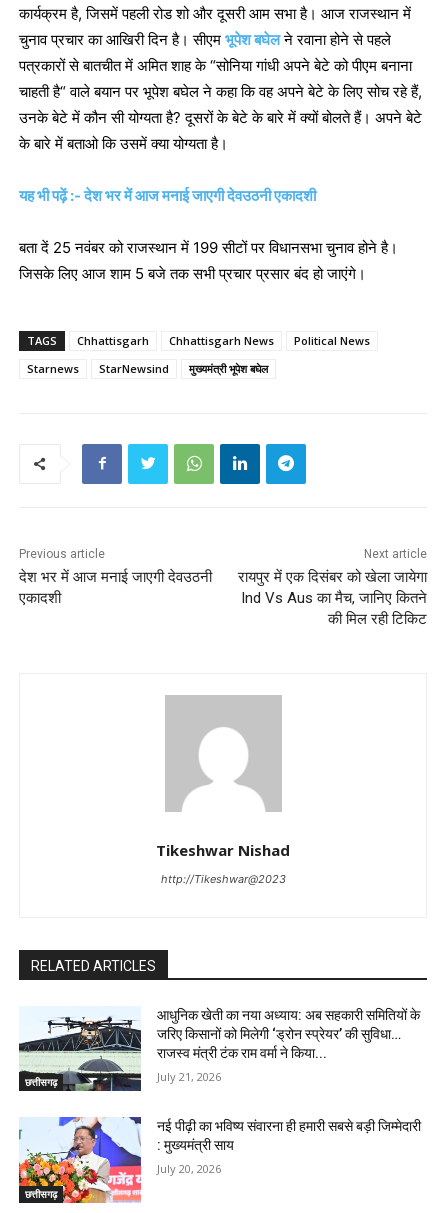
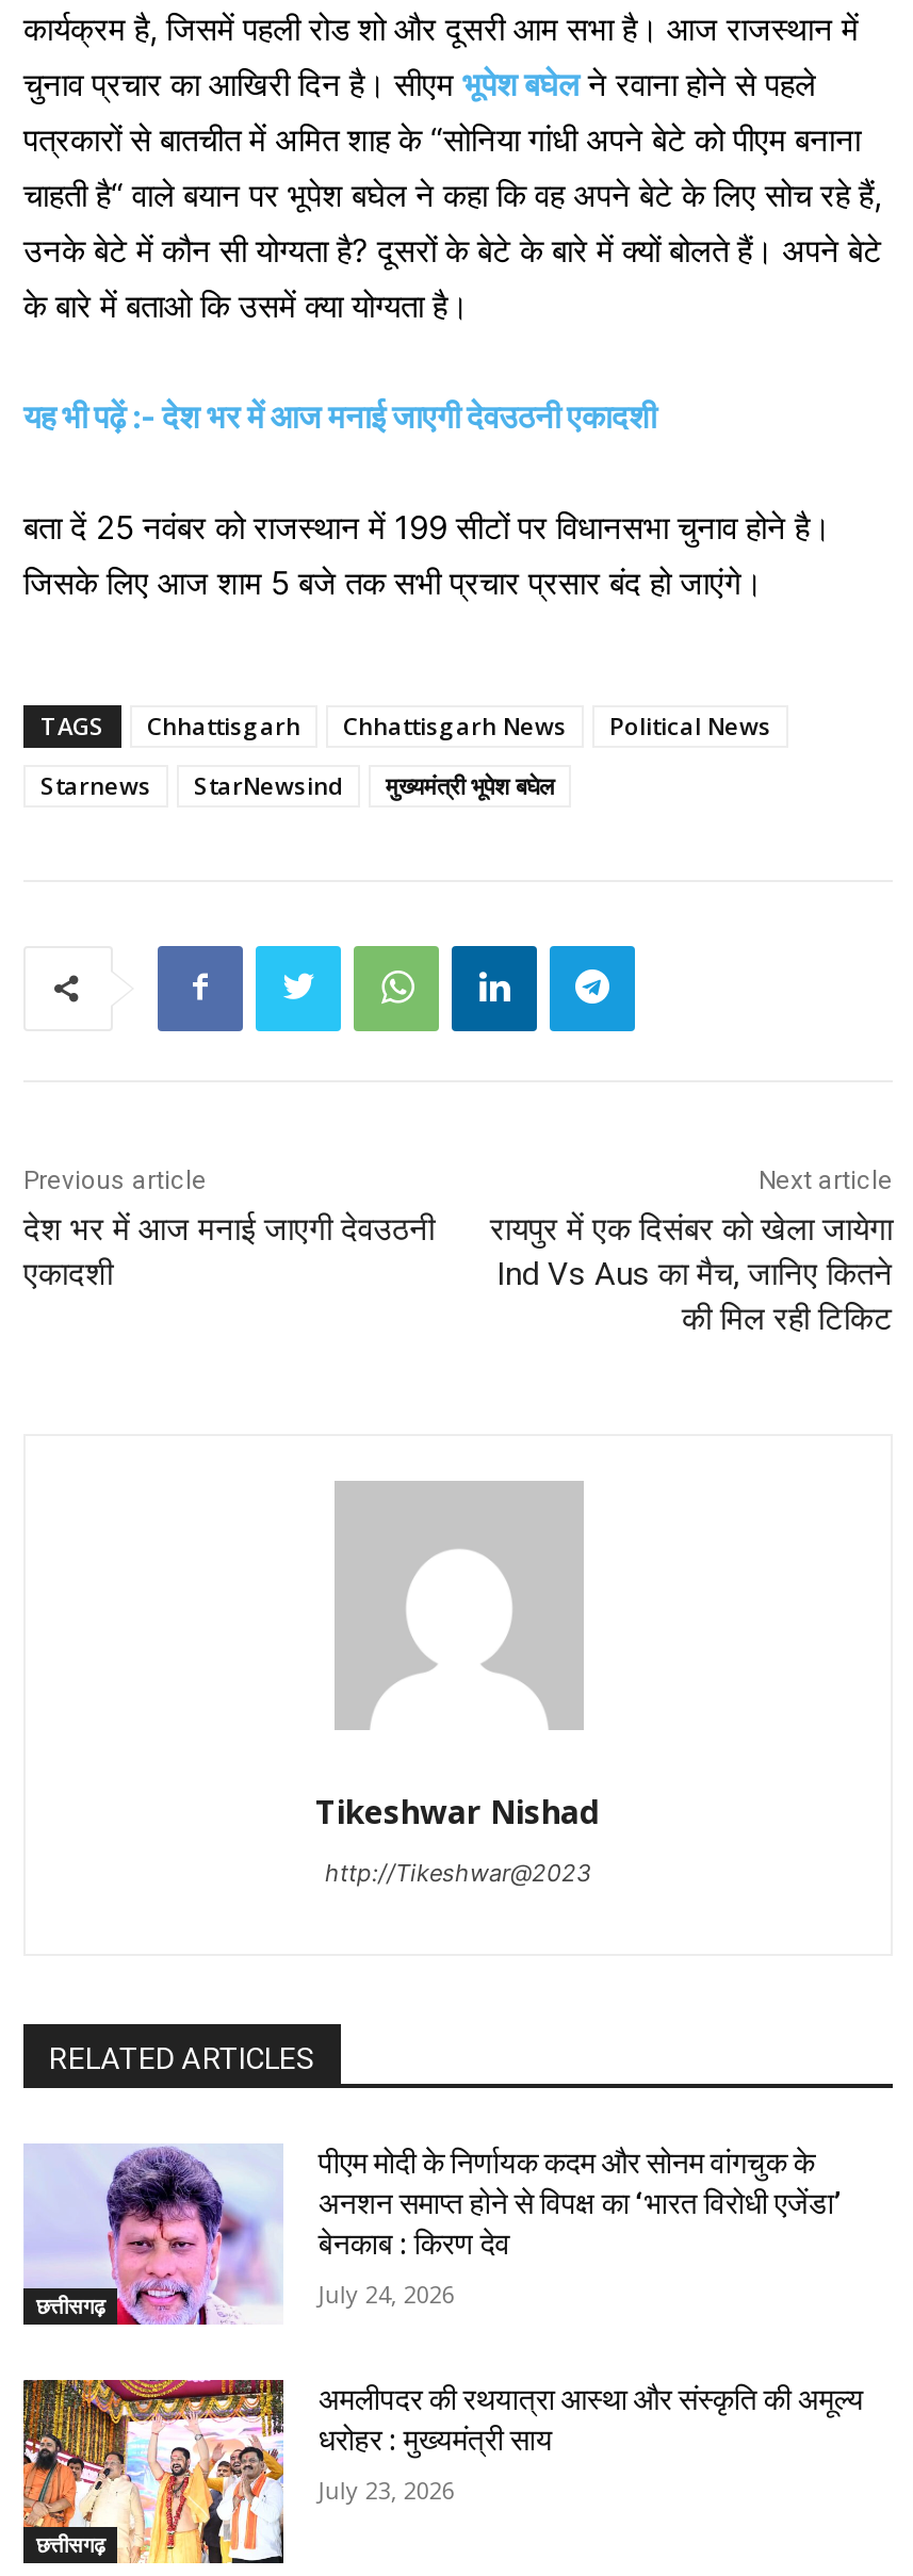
[18,1007,420,1092] [image] | आधुनिक खेती का नया अध्याय: अब सहकारी समितियों के | जरिए किसानों को मिलेगी ‘ड्रोन स्प्रेयर’ की सुविधा… | राजस्व मंत्री टंक राम वर्मा ने किया... -> [23,2143,840,2327] [image] | पीएम मोदी के निर्णायक कदम और सोनम वांगचुक के | अनशन समाप्त होने से विपक्ष का ‘भारत विरोधी एजेंडा’ | बेनकाब : किरण देव
[157,1069,221,1084] July 21, 2026 -> [318,2277,455,2309] July 24, 2026
[18,1116,421,1204] [image] | नई पीढ़ी का भविष्य संवारना ही हमारी सबसे बड़ी जिम्मेदारी | : मुख्यमंत्री साय -> [21,2378,864,2565] [image] | अमलीपदर की रथयात्रा आस्था और संस्कृति की अमूल्य | धरोहर : मुख्यमंत्री साय
[157,1161,221,1176] July 20, 2026 -> [318,2475,455,2507] July 23, 2026

